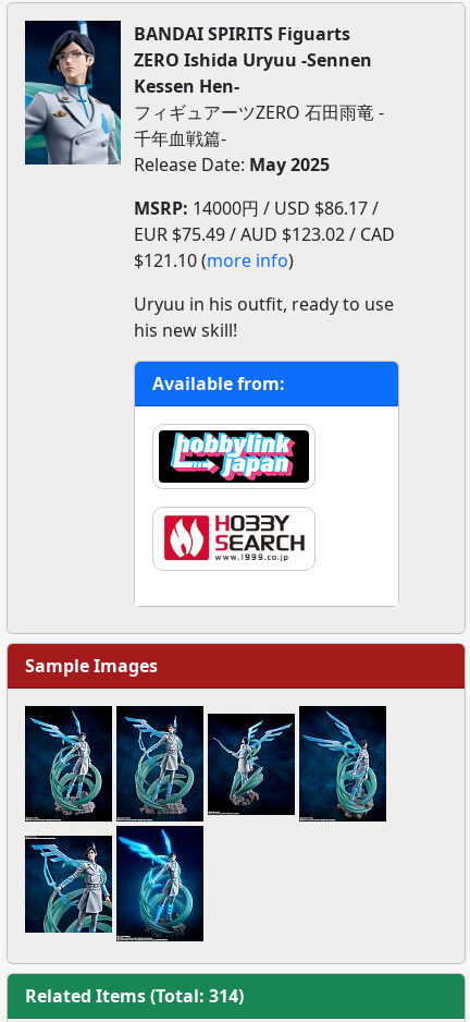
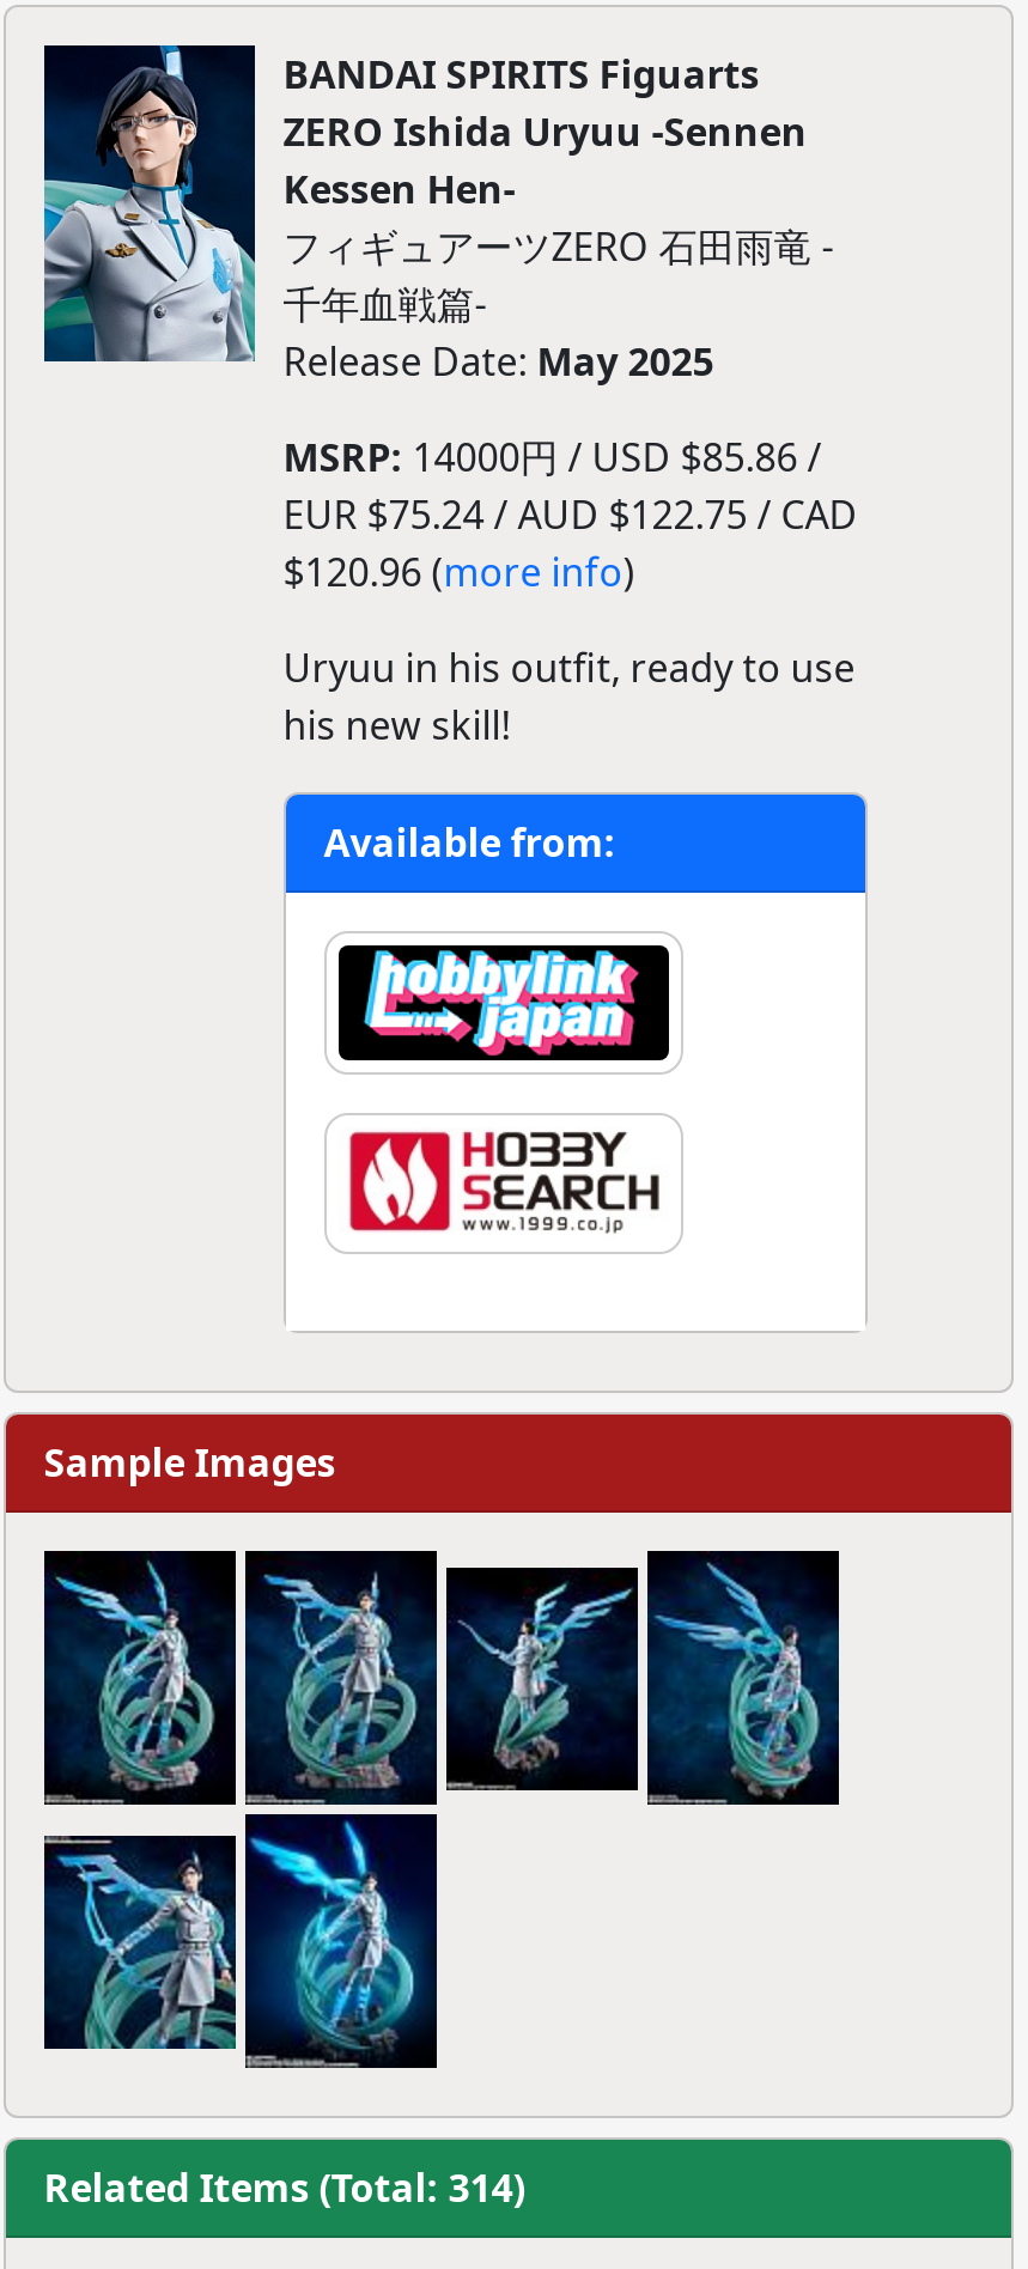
[134,196,378,220] MSRP: 14000円 / USD $86.17 / -> [283,431,822,483] MSRP: 14000円 / USD $85.86 /
[134,222,395,246] EUR $75.49 / AUD $123.02 / CAD -> [283,488,858,541] EUR $75.24 / AUD $122.75 / CAD
[134,248,294,272] $121.10 (more info) -> [283,546,635,598] $120.96 (more info)

